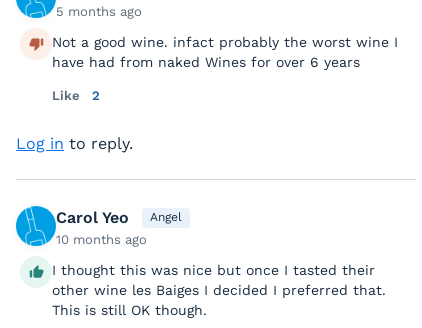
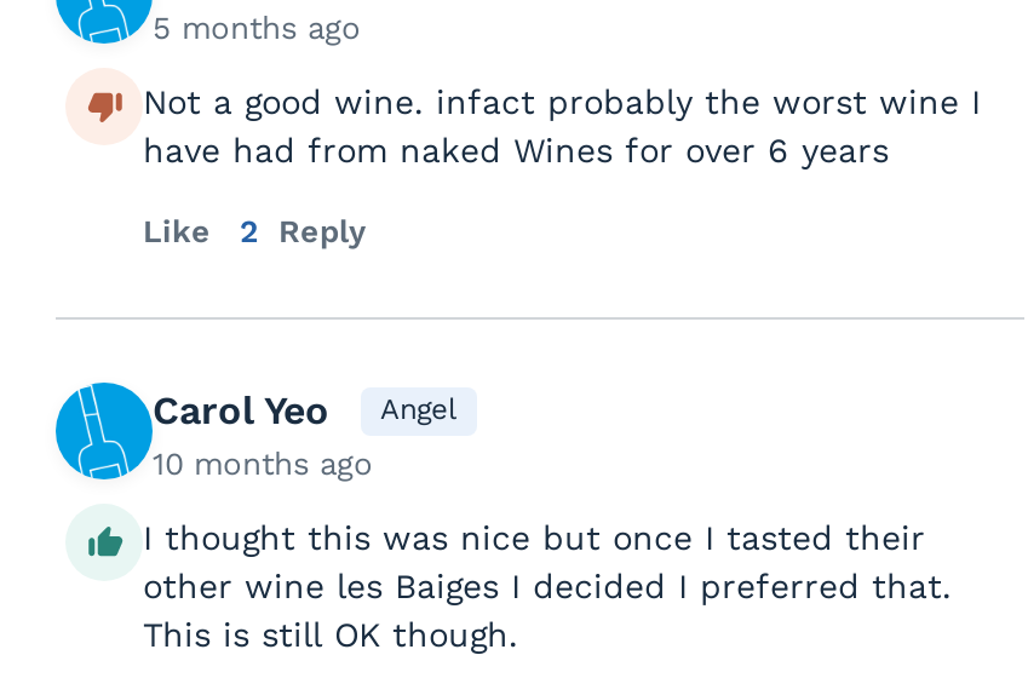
[16,88,133,153] Like 2 | Log in to reply. -> [143,213,366,249] Like 2 Reply

